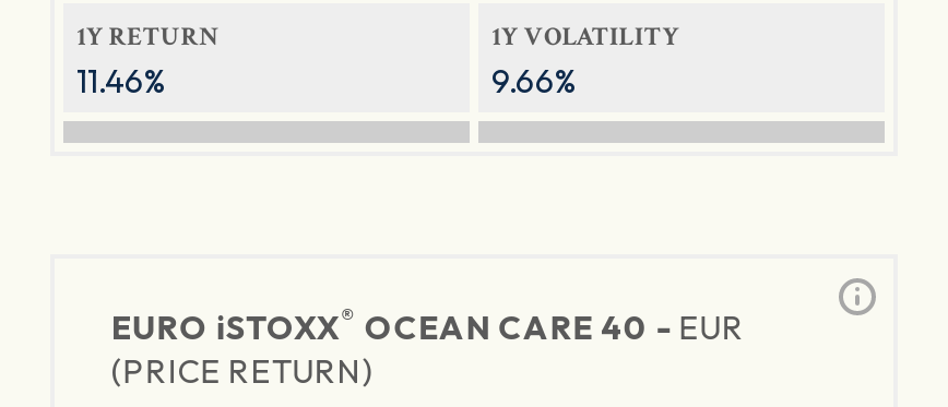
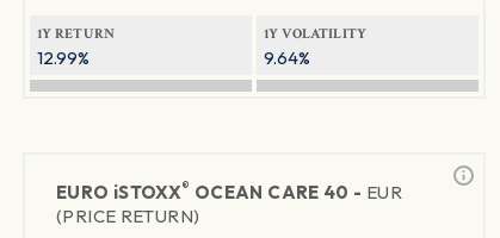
[76,60,166,101] 11.46% -> [37,46,89,69] 12.99%
[491,60,577,101] 9.66% -> [264,46,310,69] 9.64%

